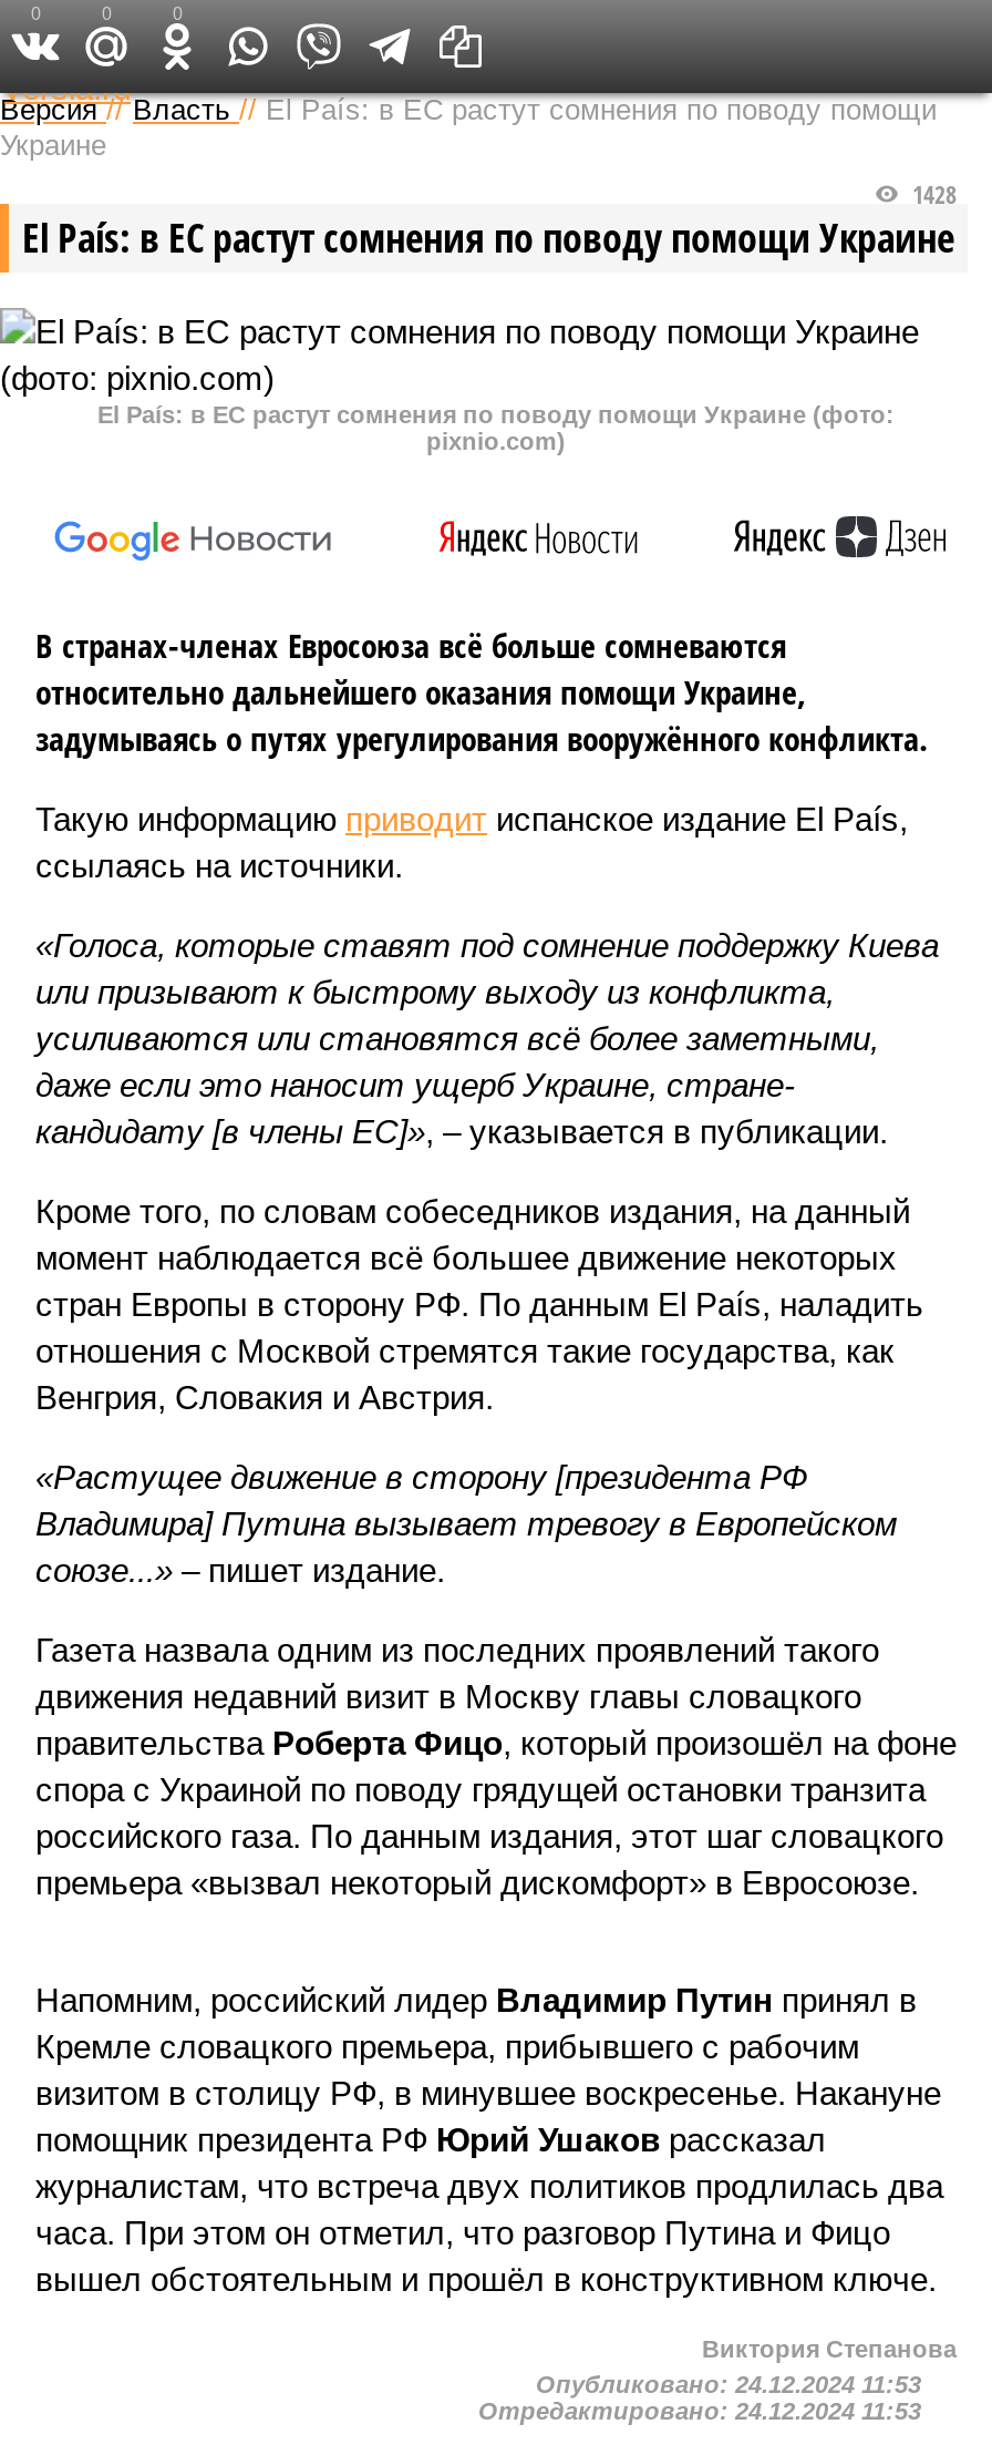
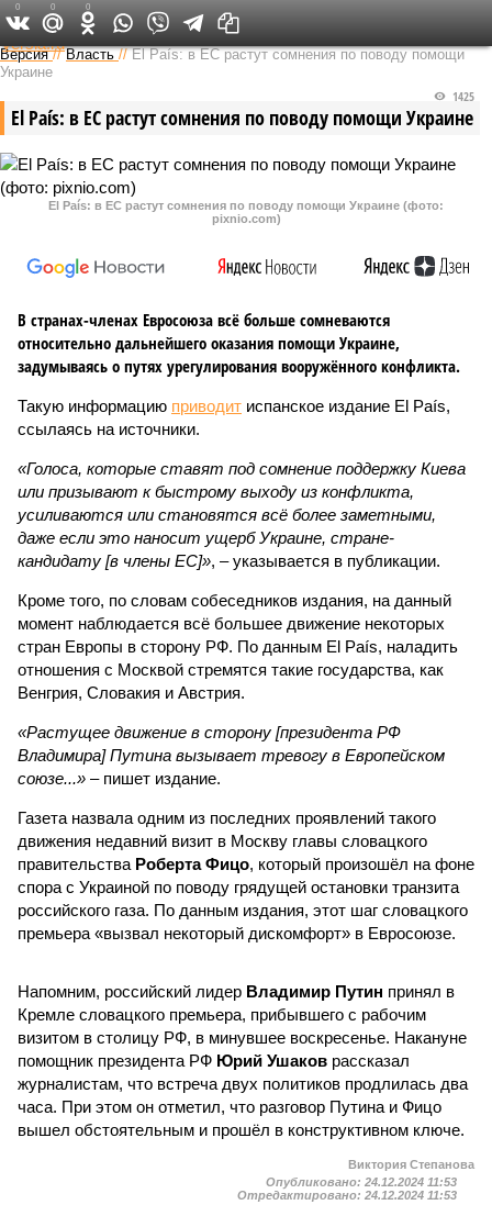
[906,177,957,210] 1428 -> [449,88,474,104] 1425

